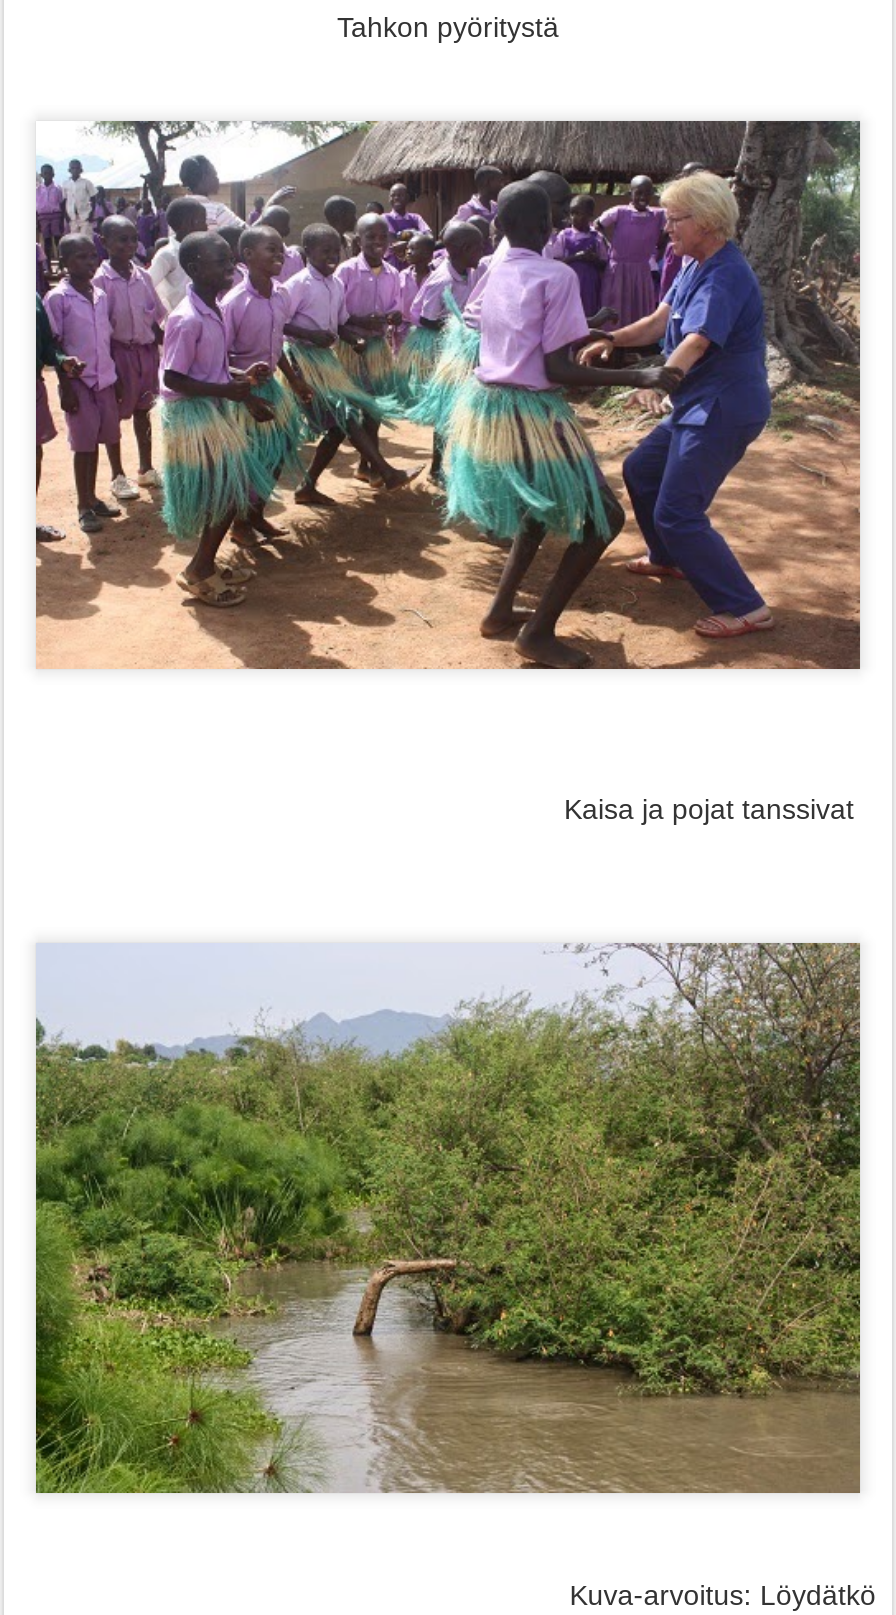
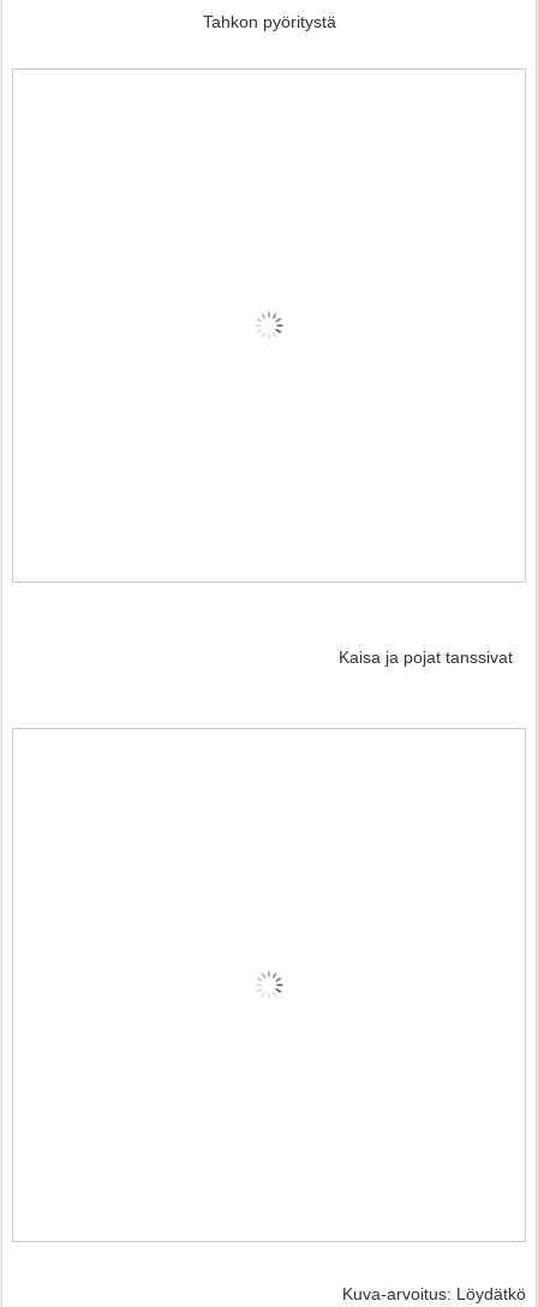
[32,118,864,672] [image] -> none
[32,940,864,1498] [image] -> none

